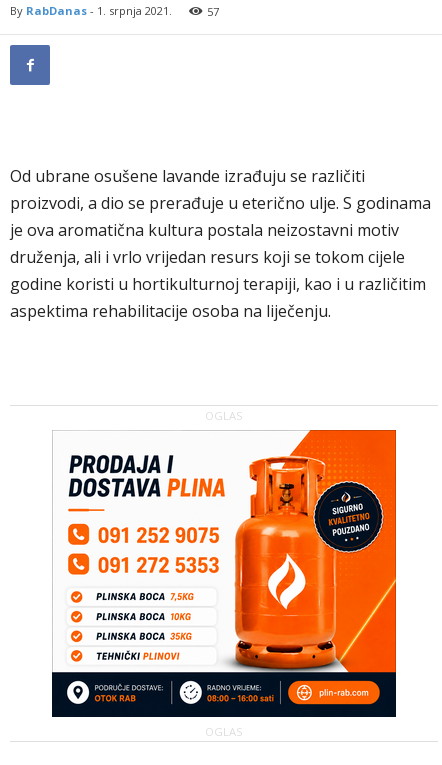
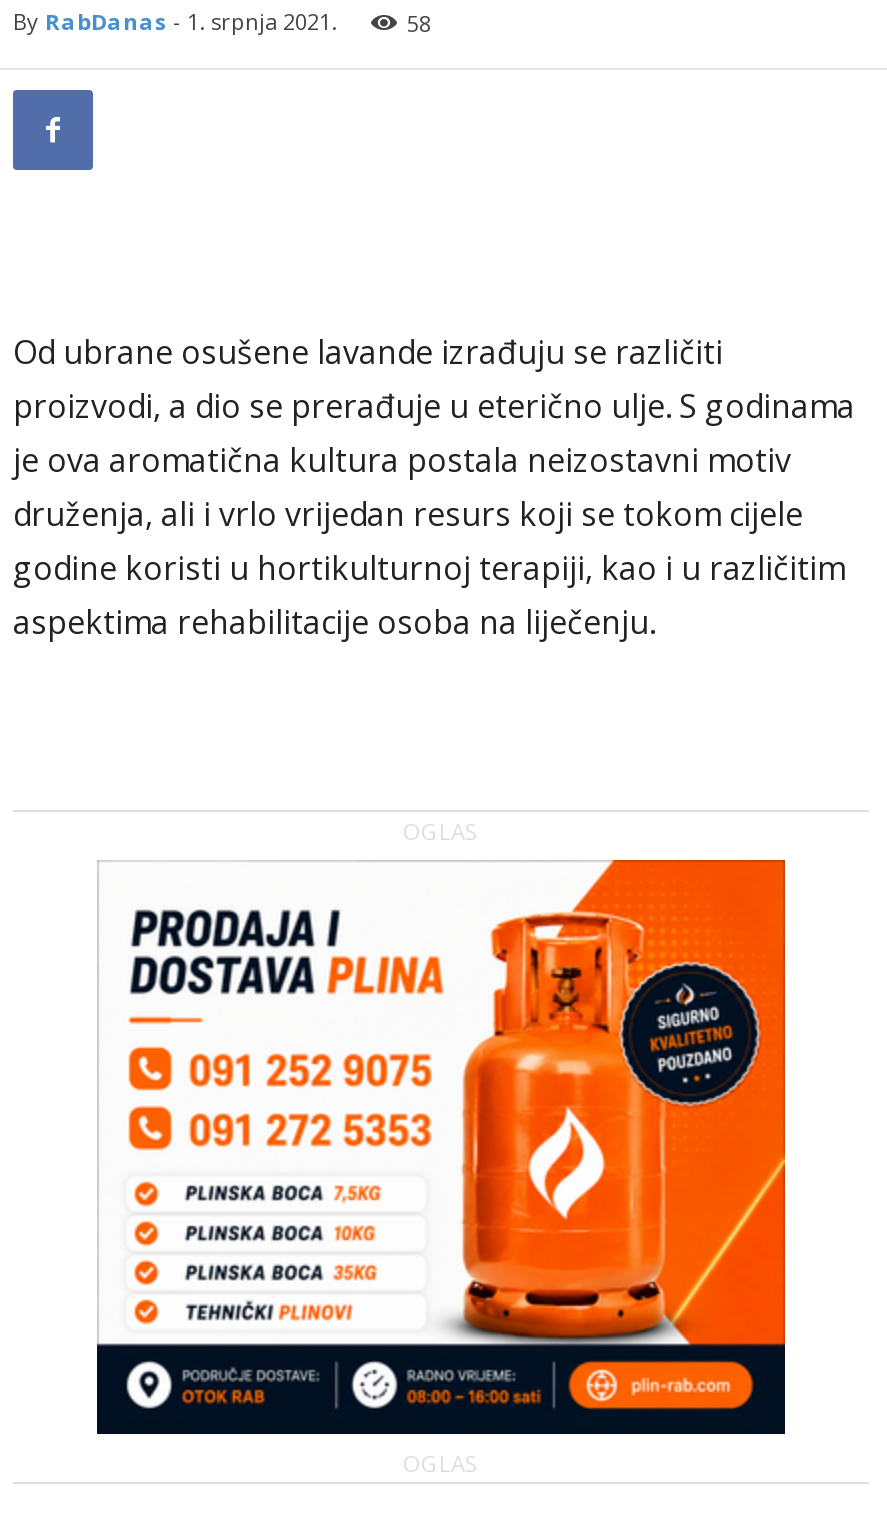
[207,4,219,19] 57 -> [407,7,431,37] 58

